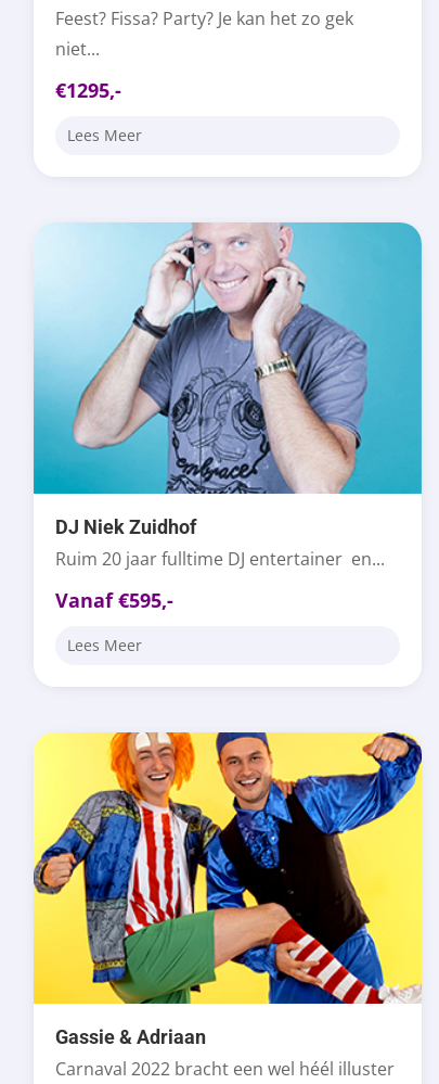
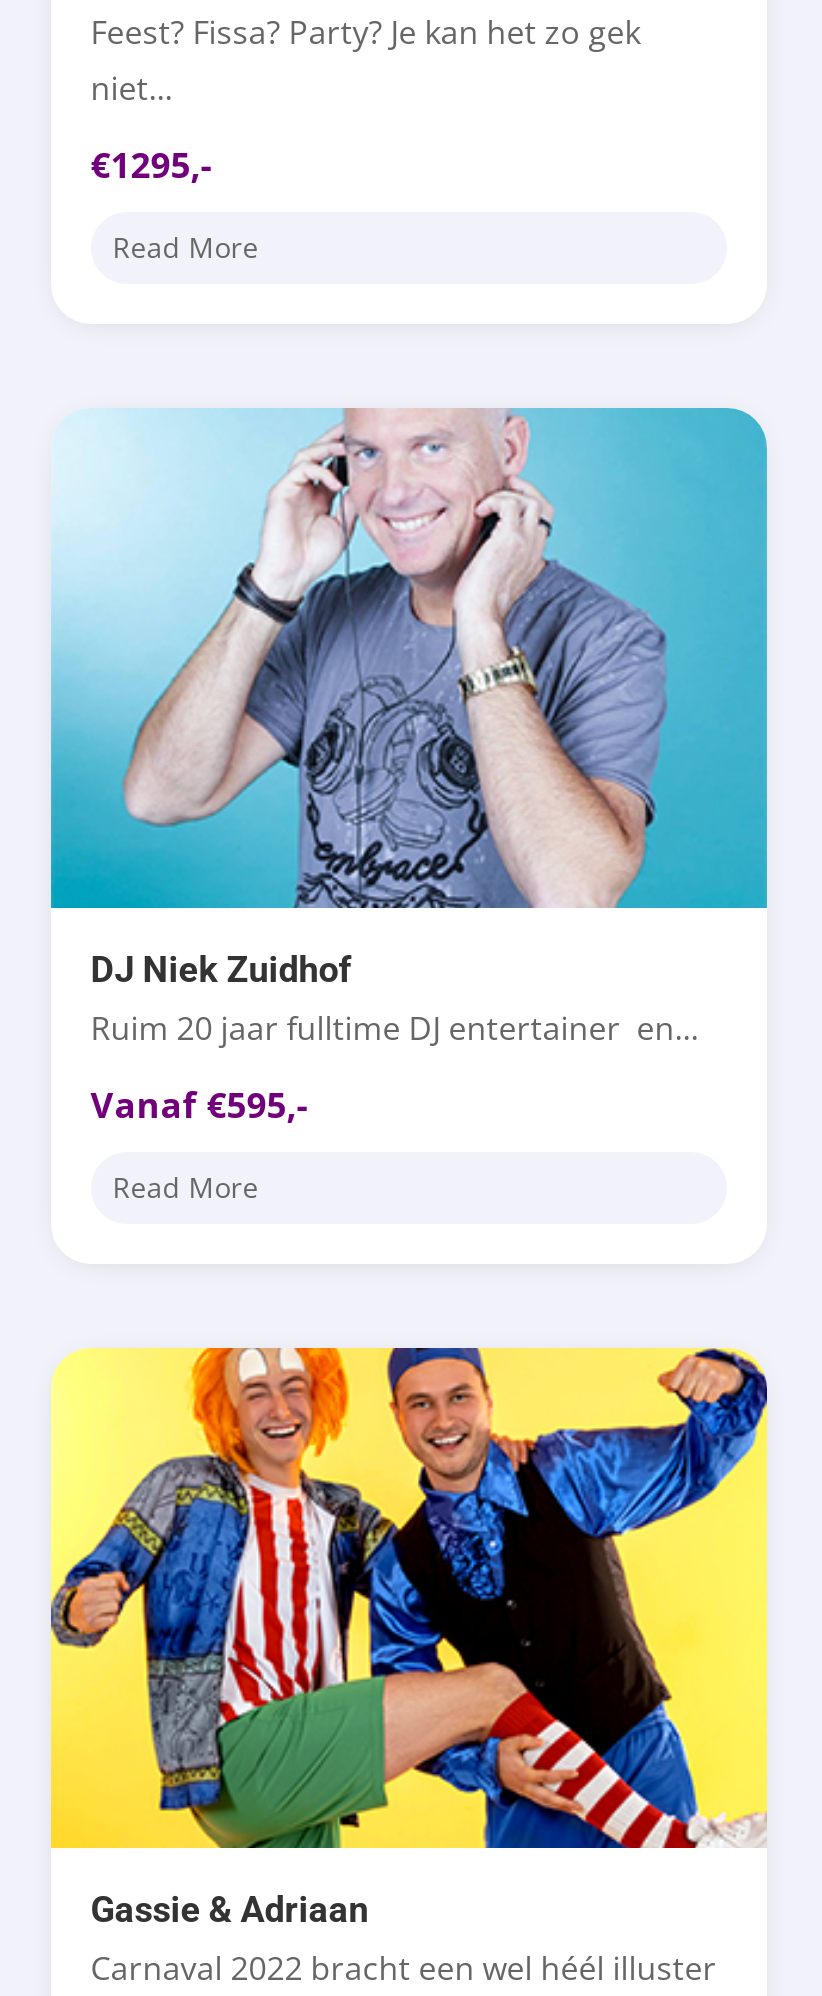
[67,125,142,145] Lees Meer -> [113,228,259,266] Read More
[67,635,142,655] Lees Meer -> [113,1168,259,1206] Read More

